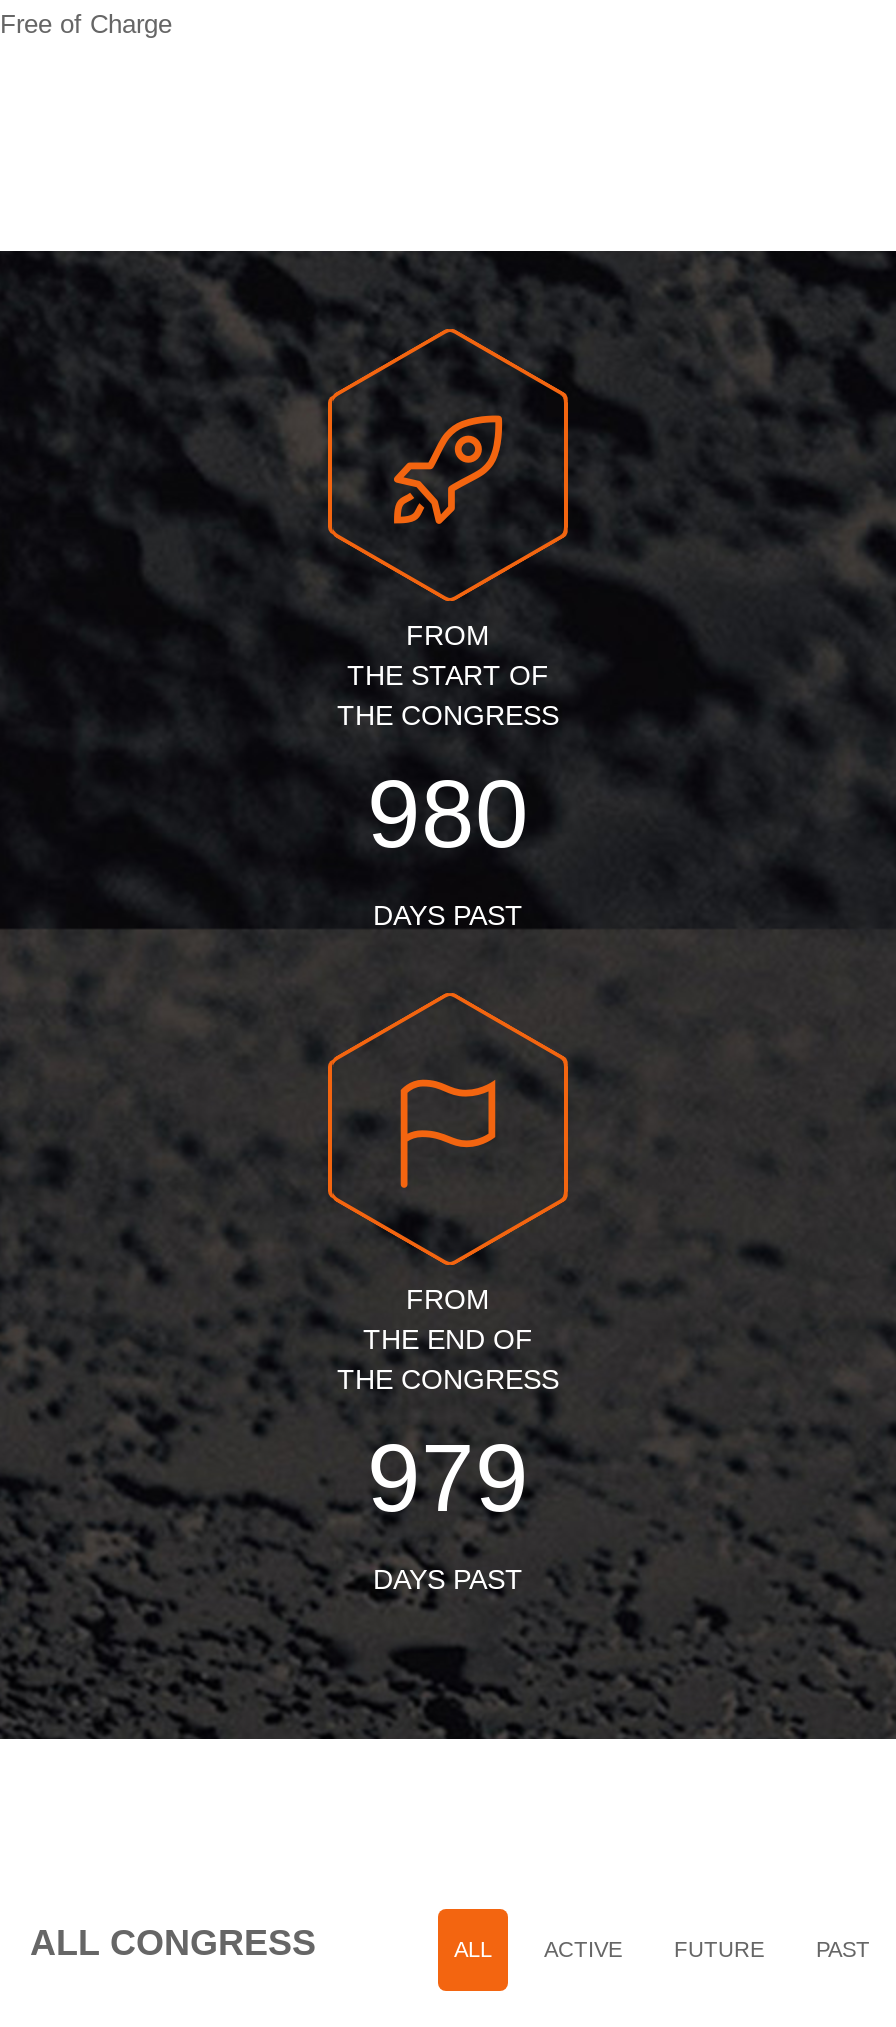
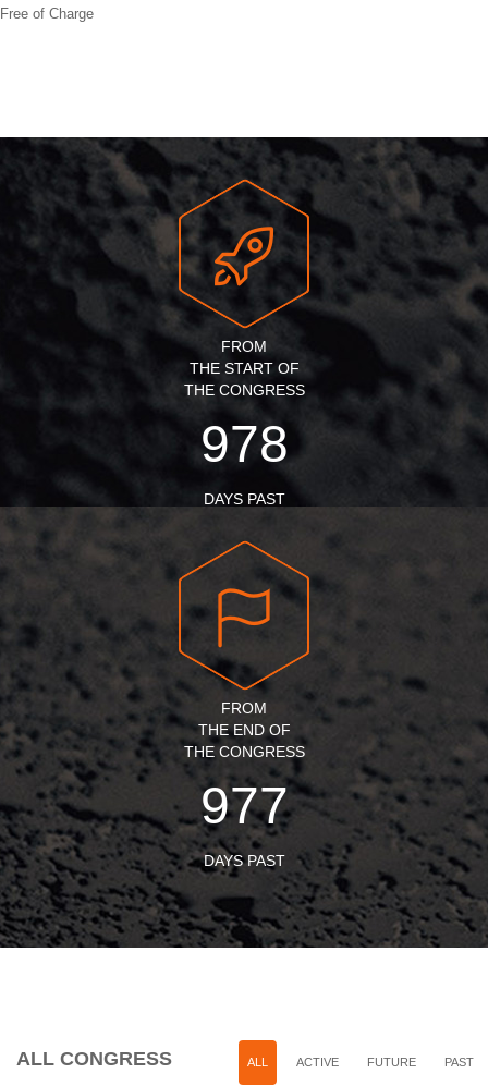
[367,761,529,867] 980 -> [200,415,288,473] 978
[367,1425,529,1531] 979 -> [200,777,288,834] 977

